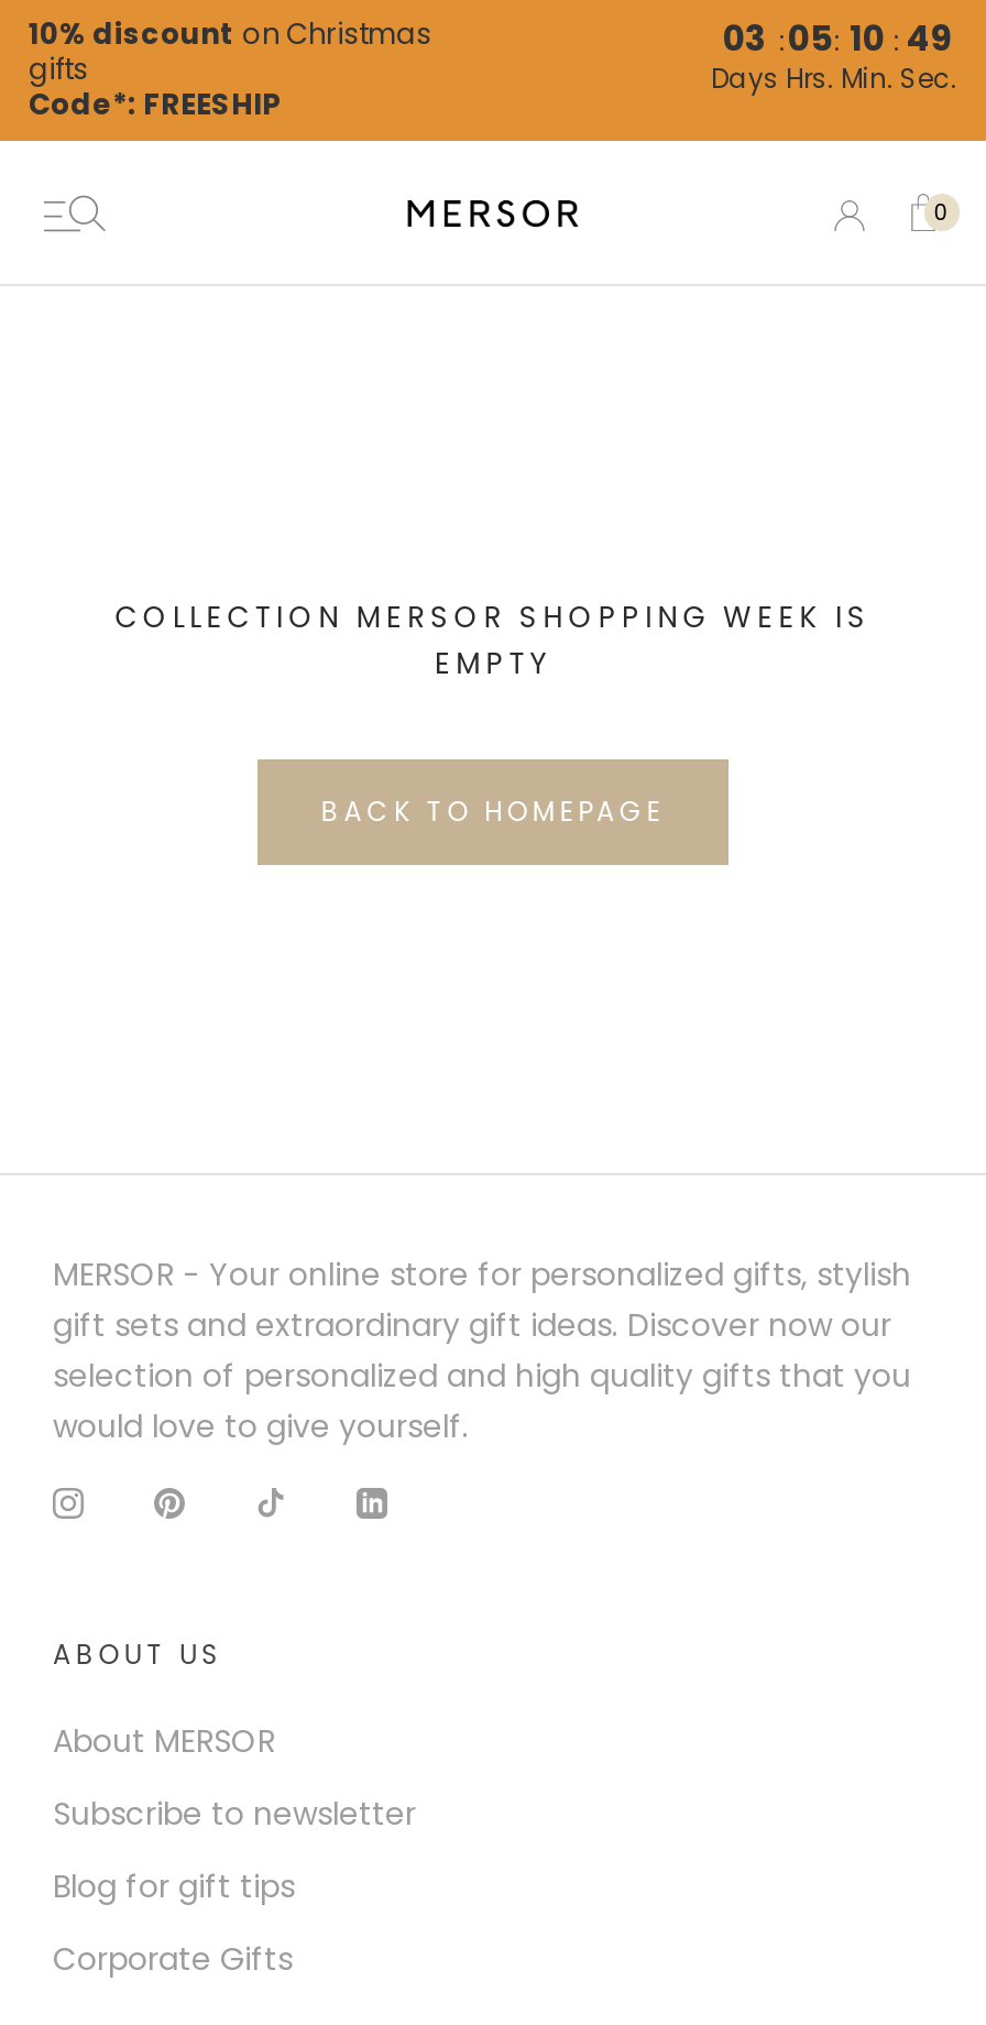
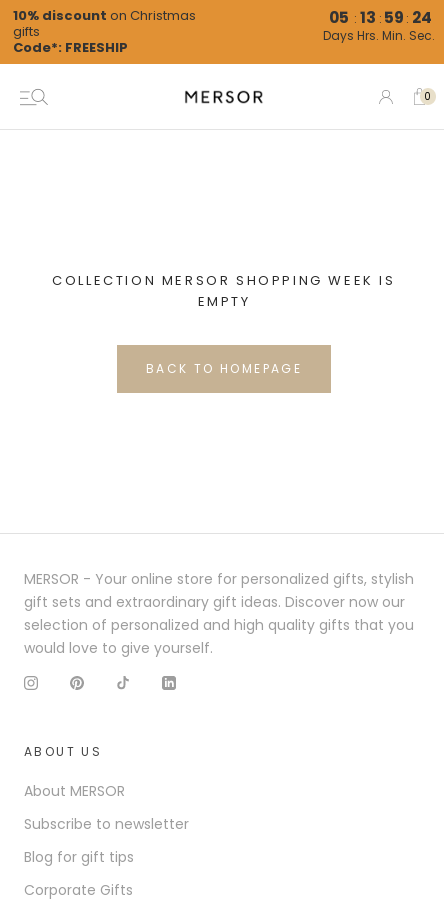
[723,15,767,62] 03 -> [328,7,348,28] 05
[779,15,832,62] :05 -> [354,7,376,28] : 13
[834,15,885,62] : 10 -> [379,7,404,28] : 59
[894,15,952,62] : 49 -> [406,7,432,28] : 24

